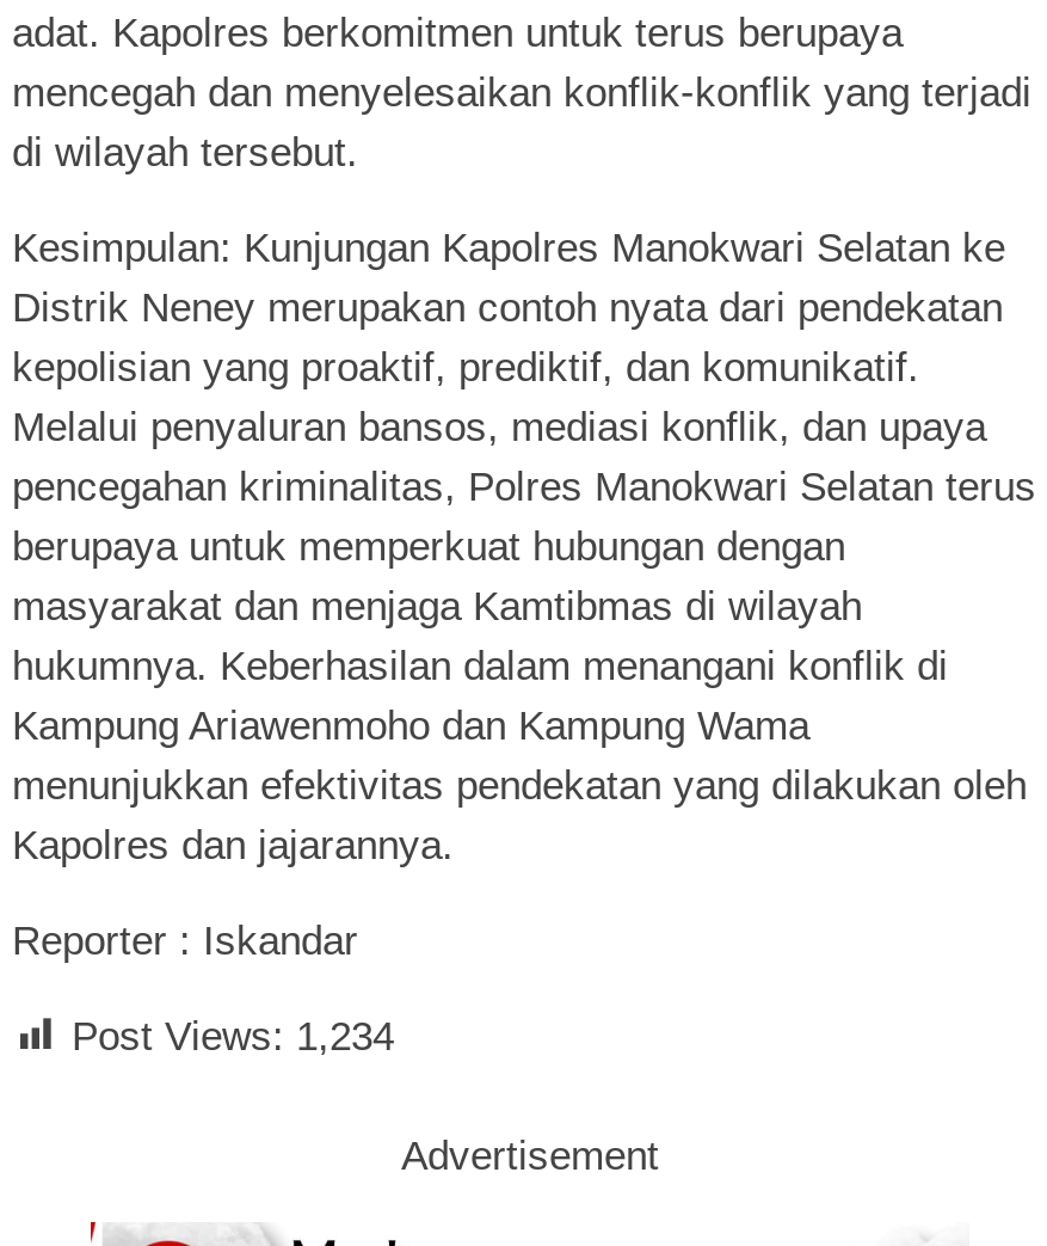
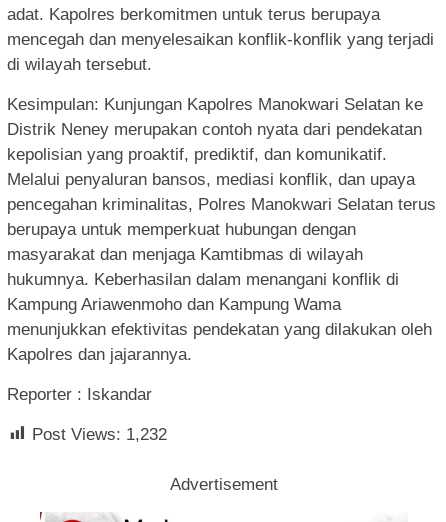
[72,1014,394,1059] Post Views: 1,234 -> [32,425,167,444] Post Views: 1,232

